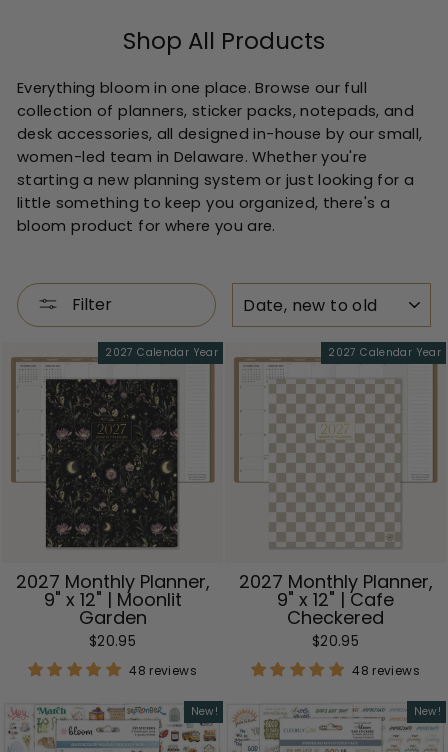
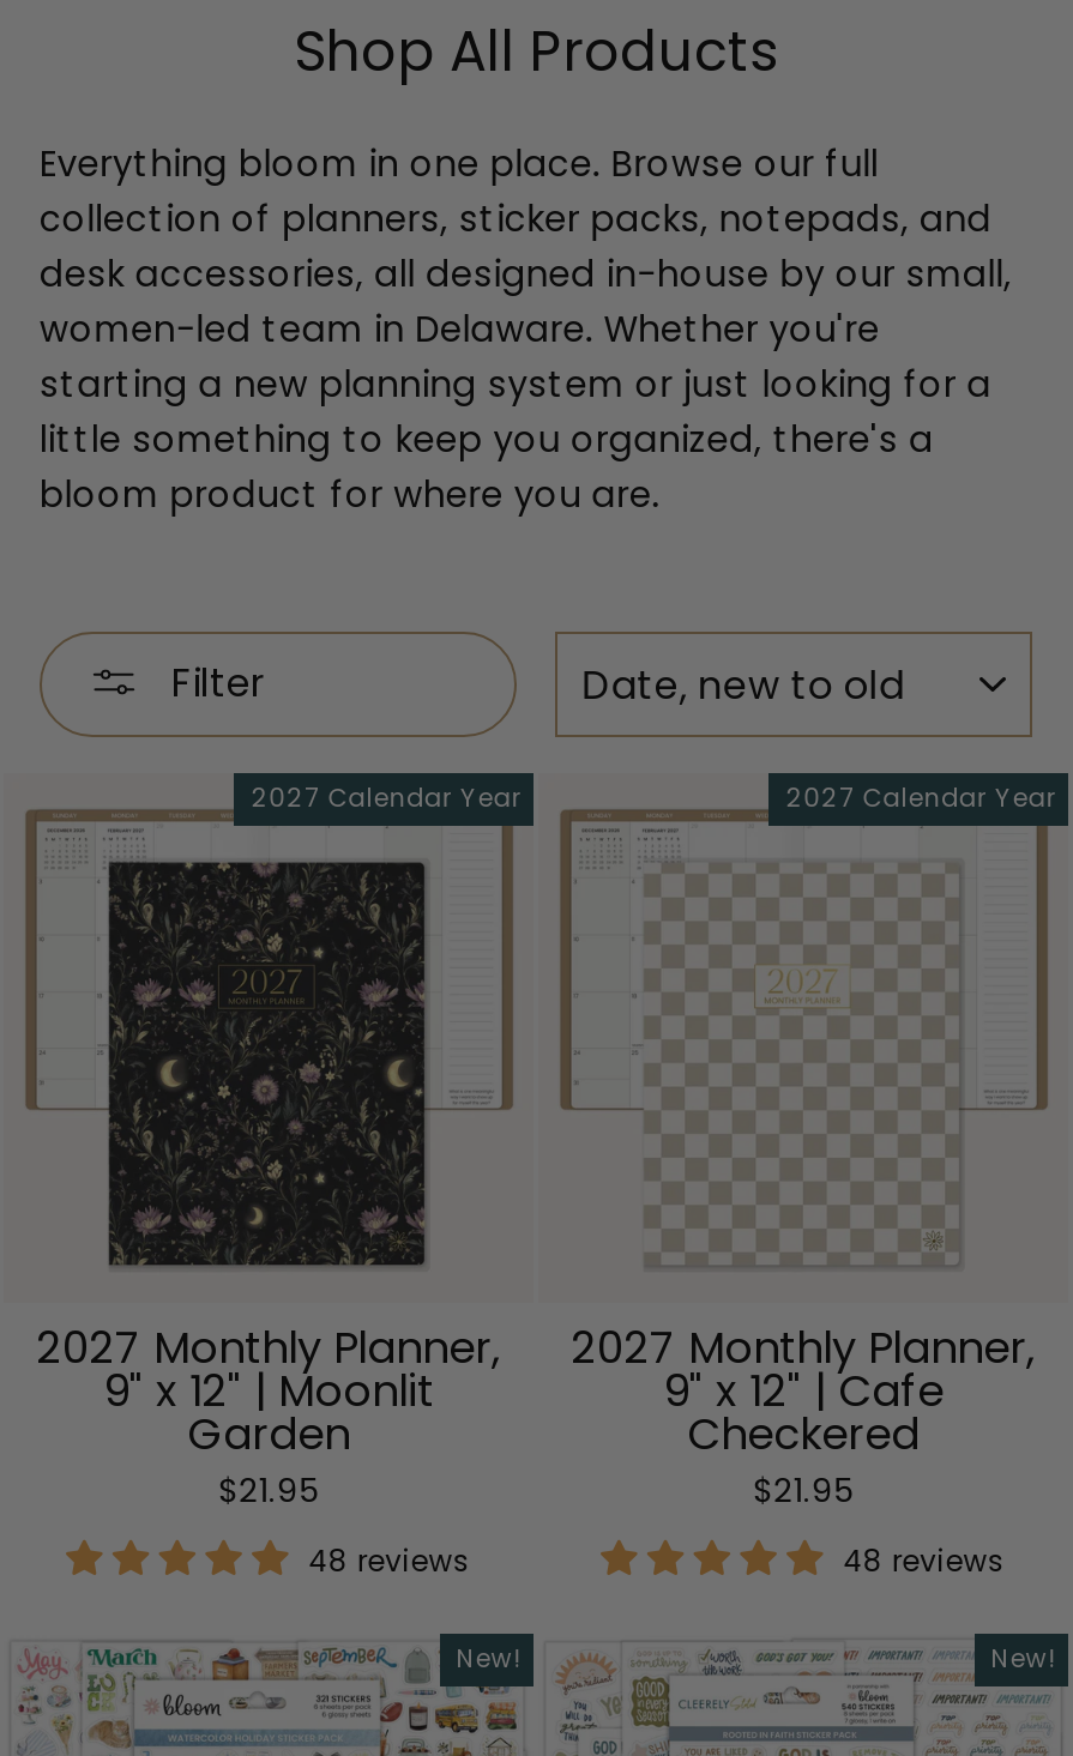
[89,632,136,651] $20.95 -> [218,1469,319,1514] $21.95
[312,632,359,651] $20.95 -> [753,1469,854,1514] $21.95

